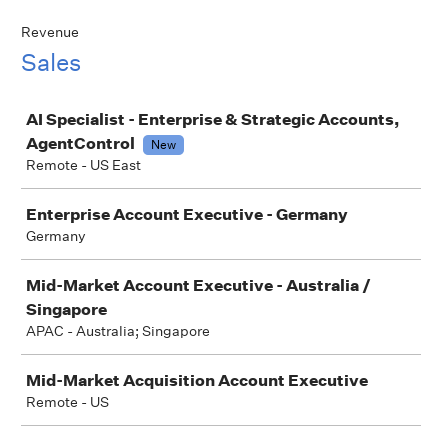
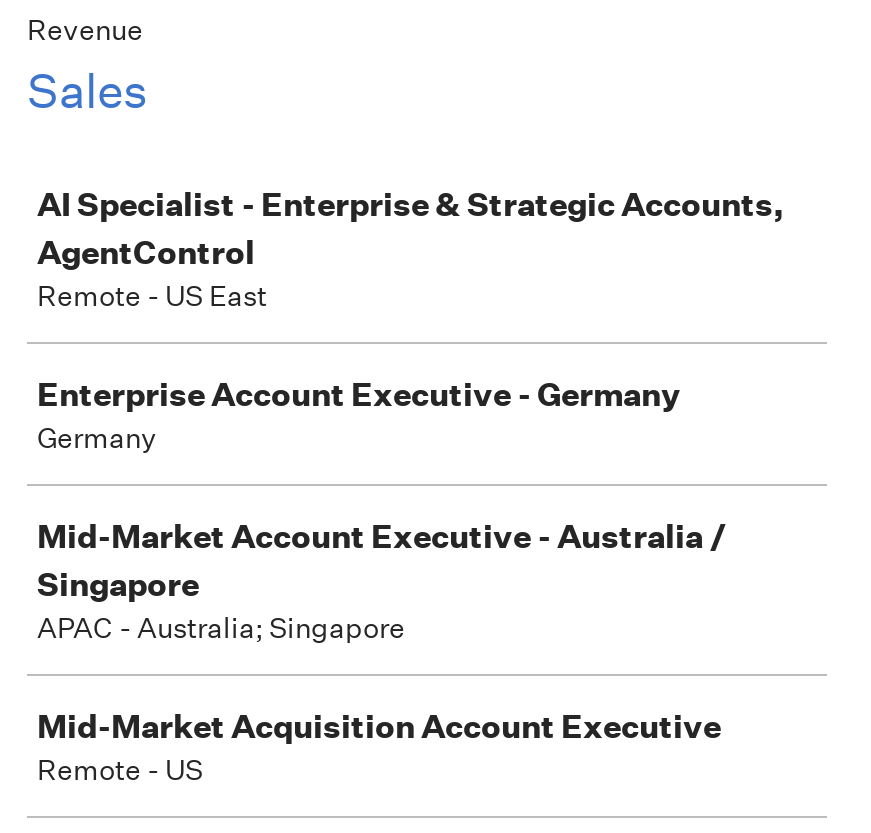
[151,136,176,153] New -> none

